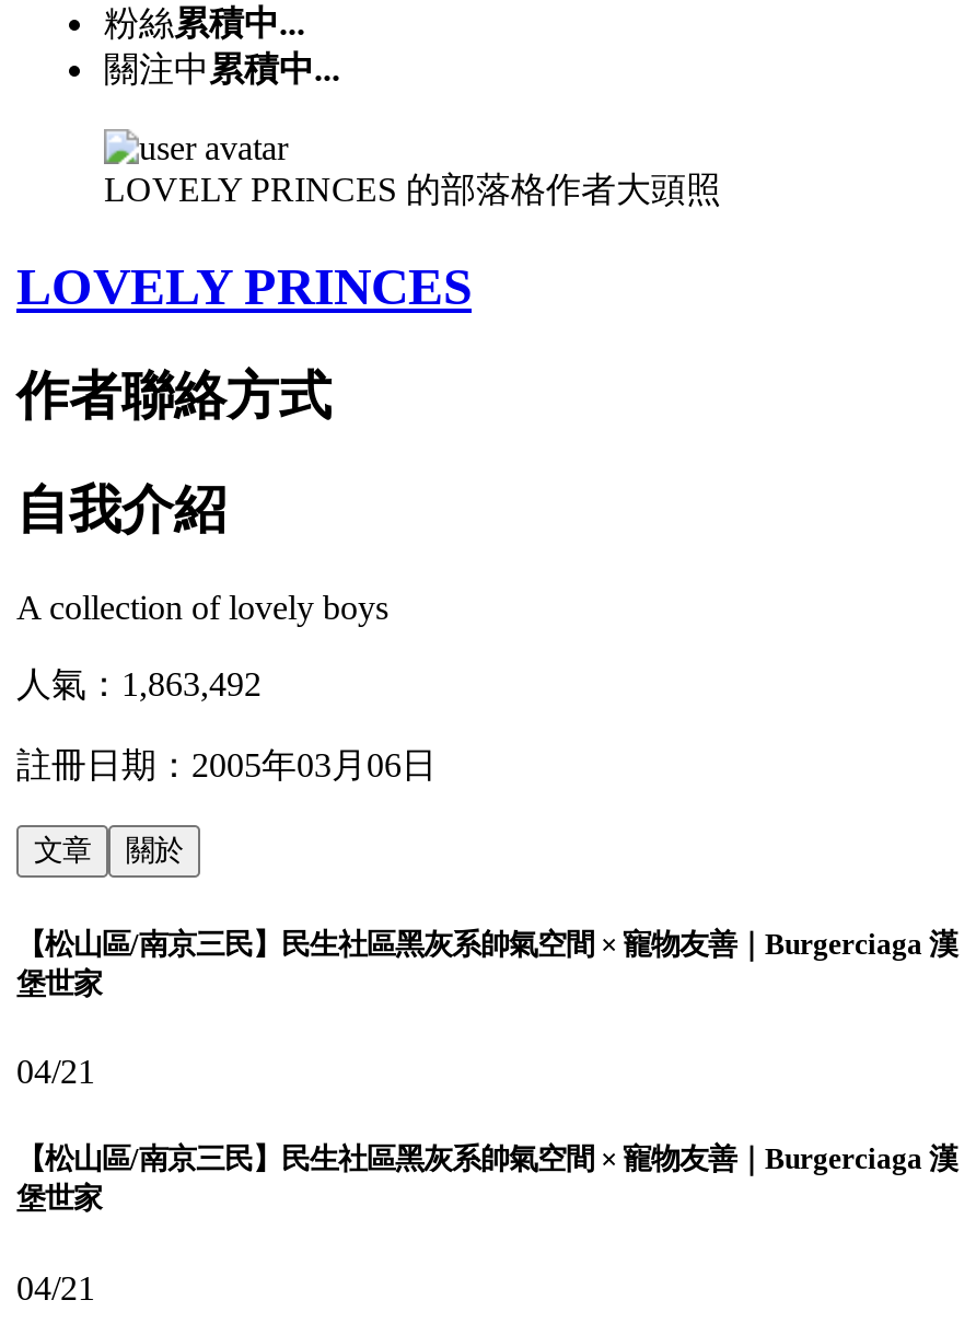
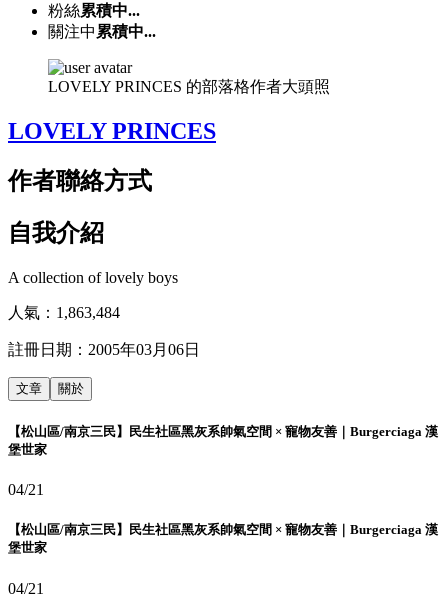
[16,665,262,703] 人氣：1,863,492 -> [8,304,120,321] 人氣：1,863,484

